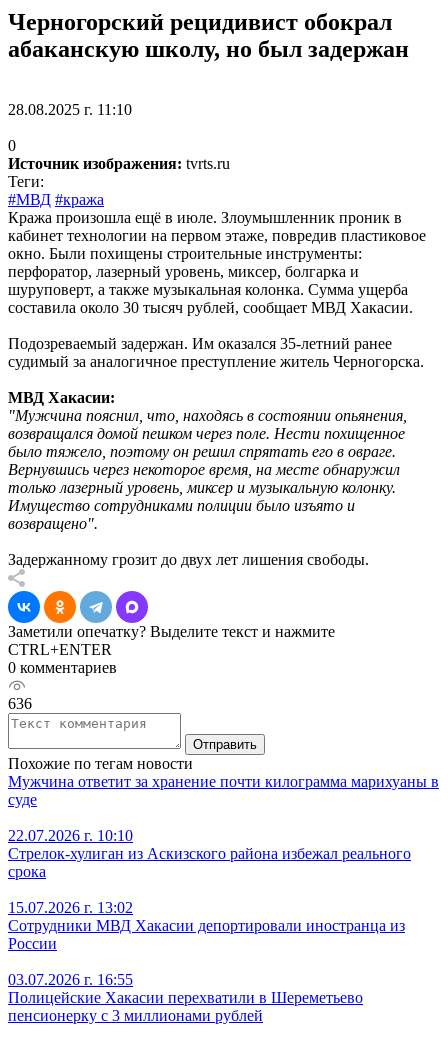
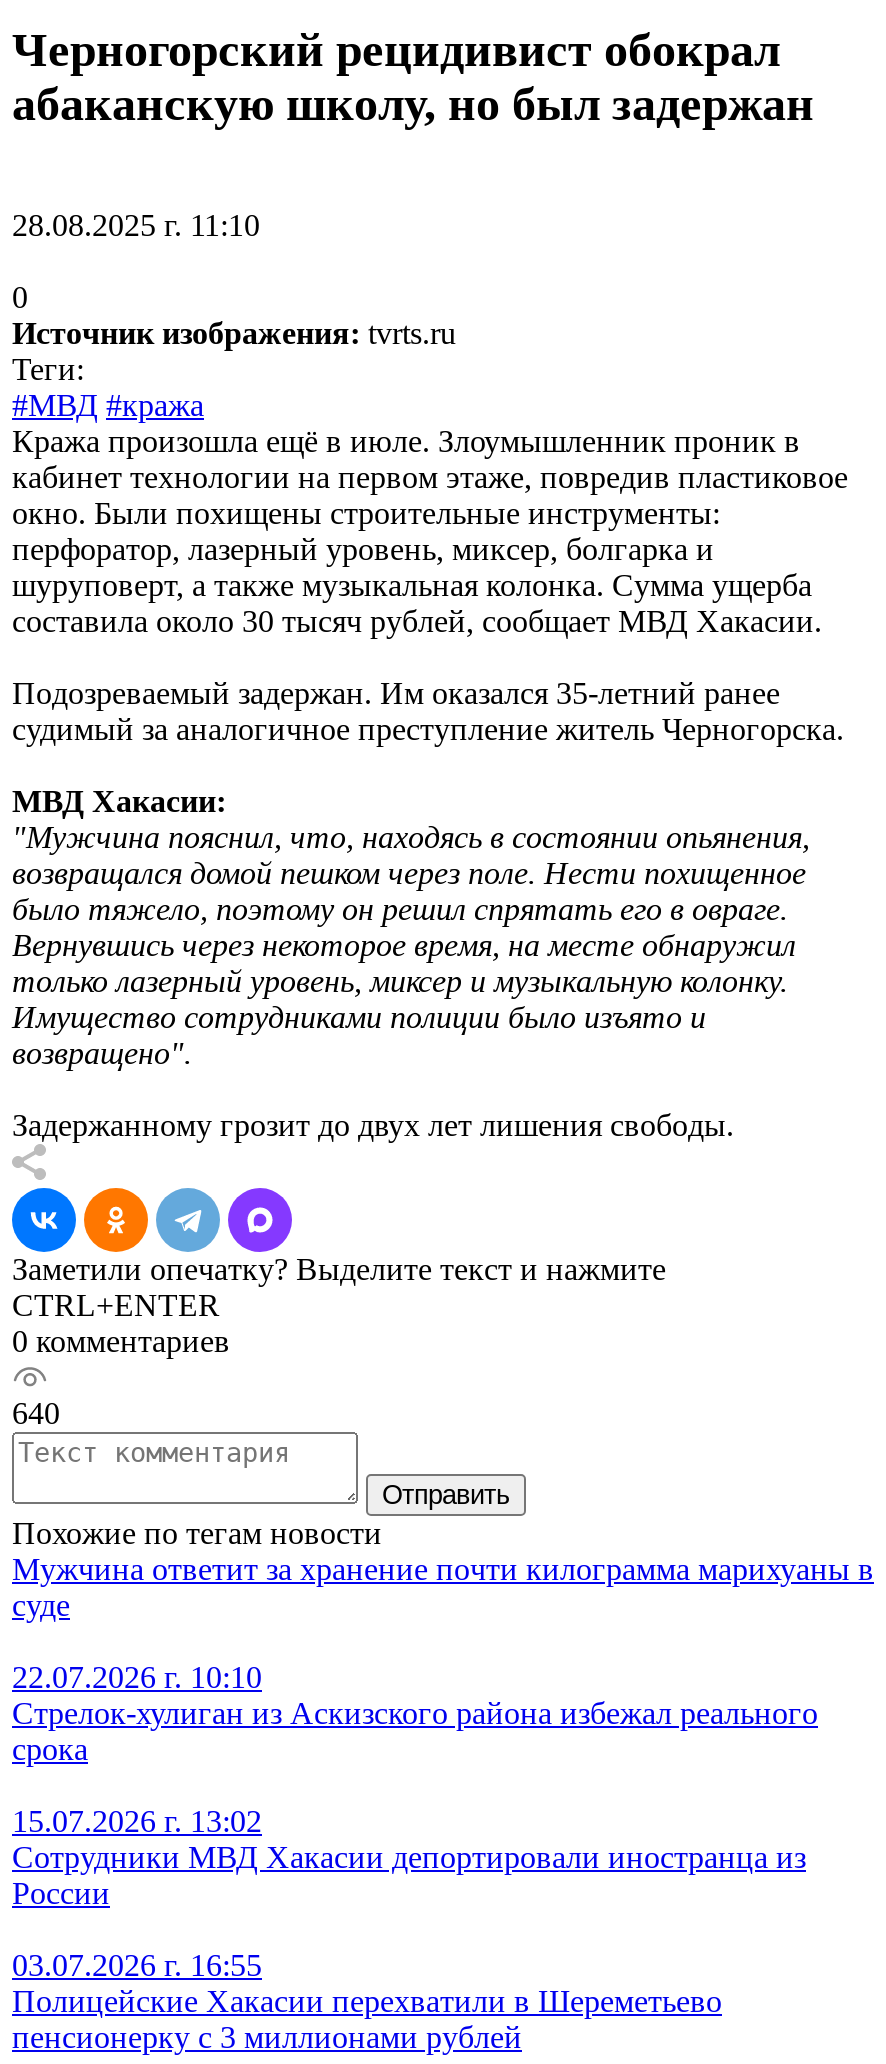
[8,695,32,712] 636 -> [12,1396,60,1430] 640

